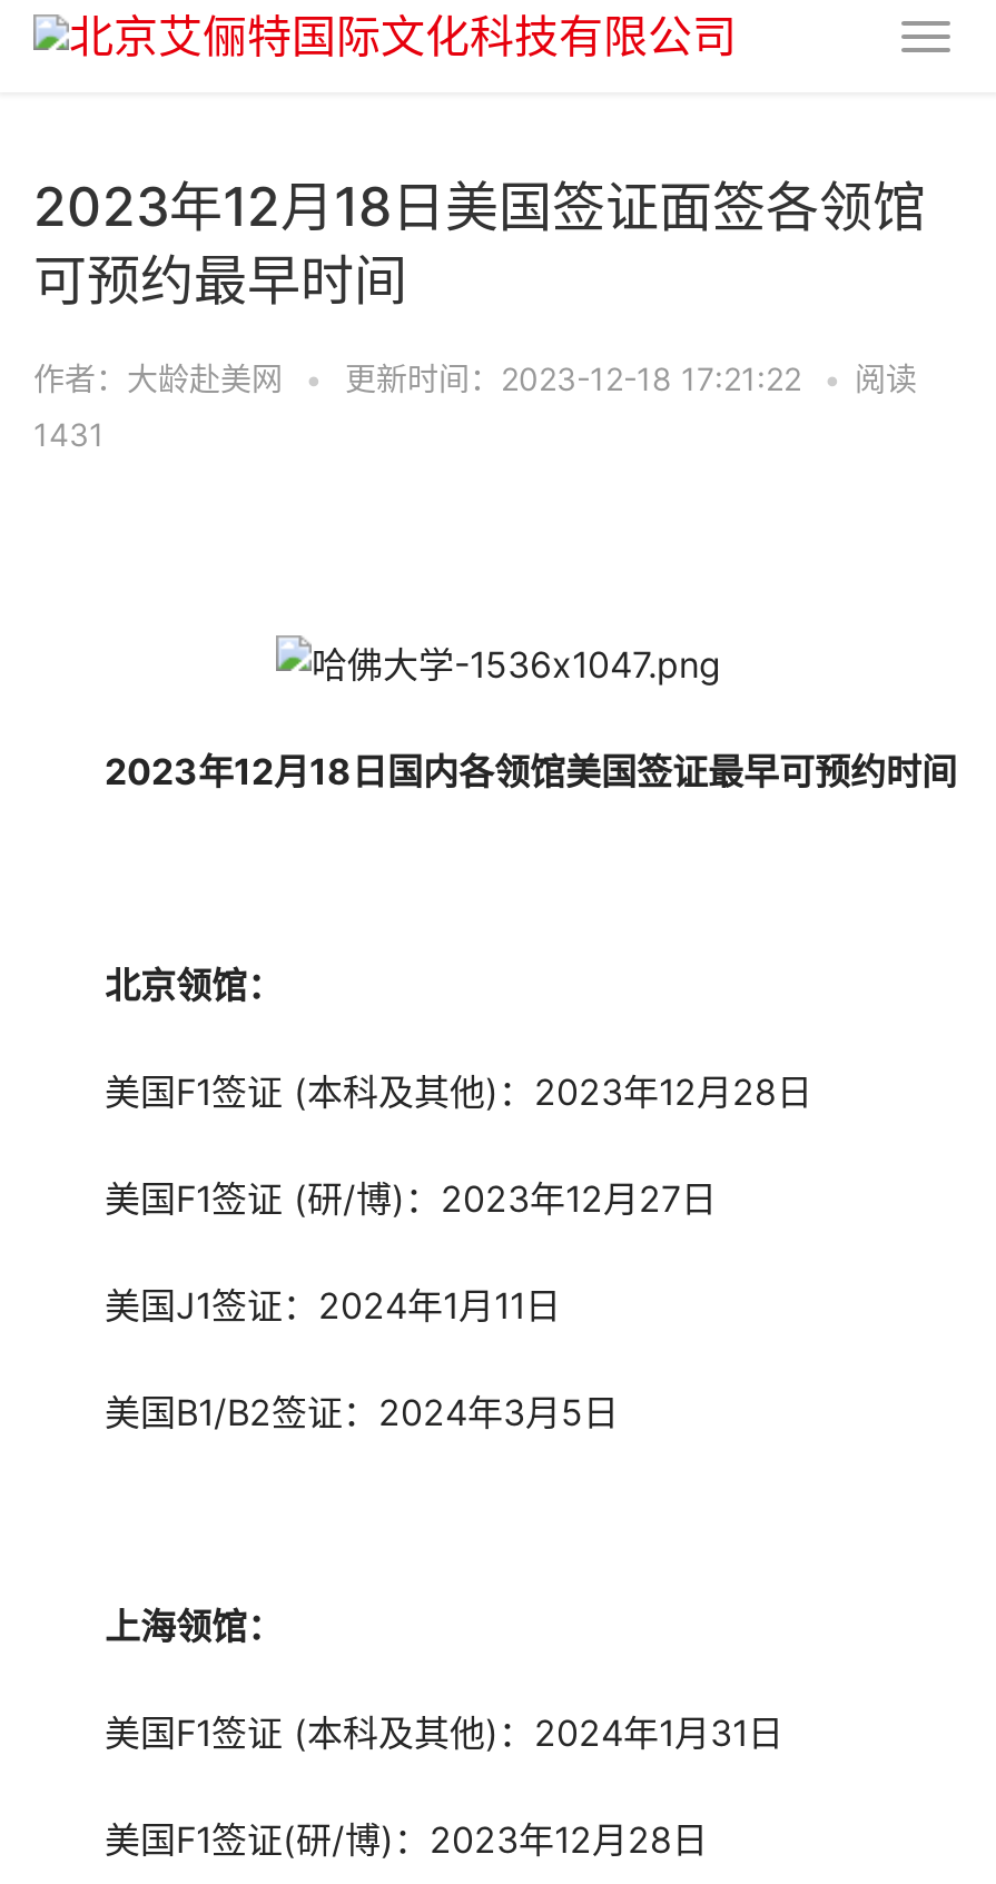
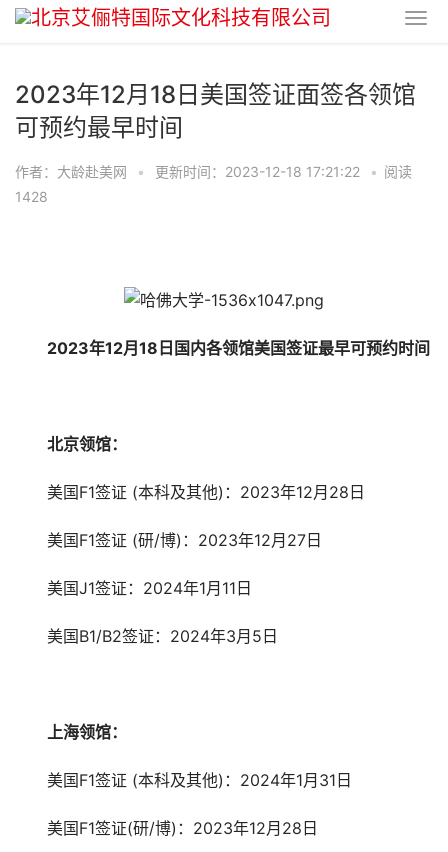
[33,415,105,453] 1431 -> [15,188,48,205] 1428

